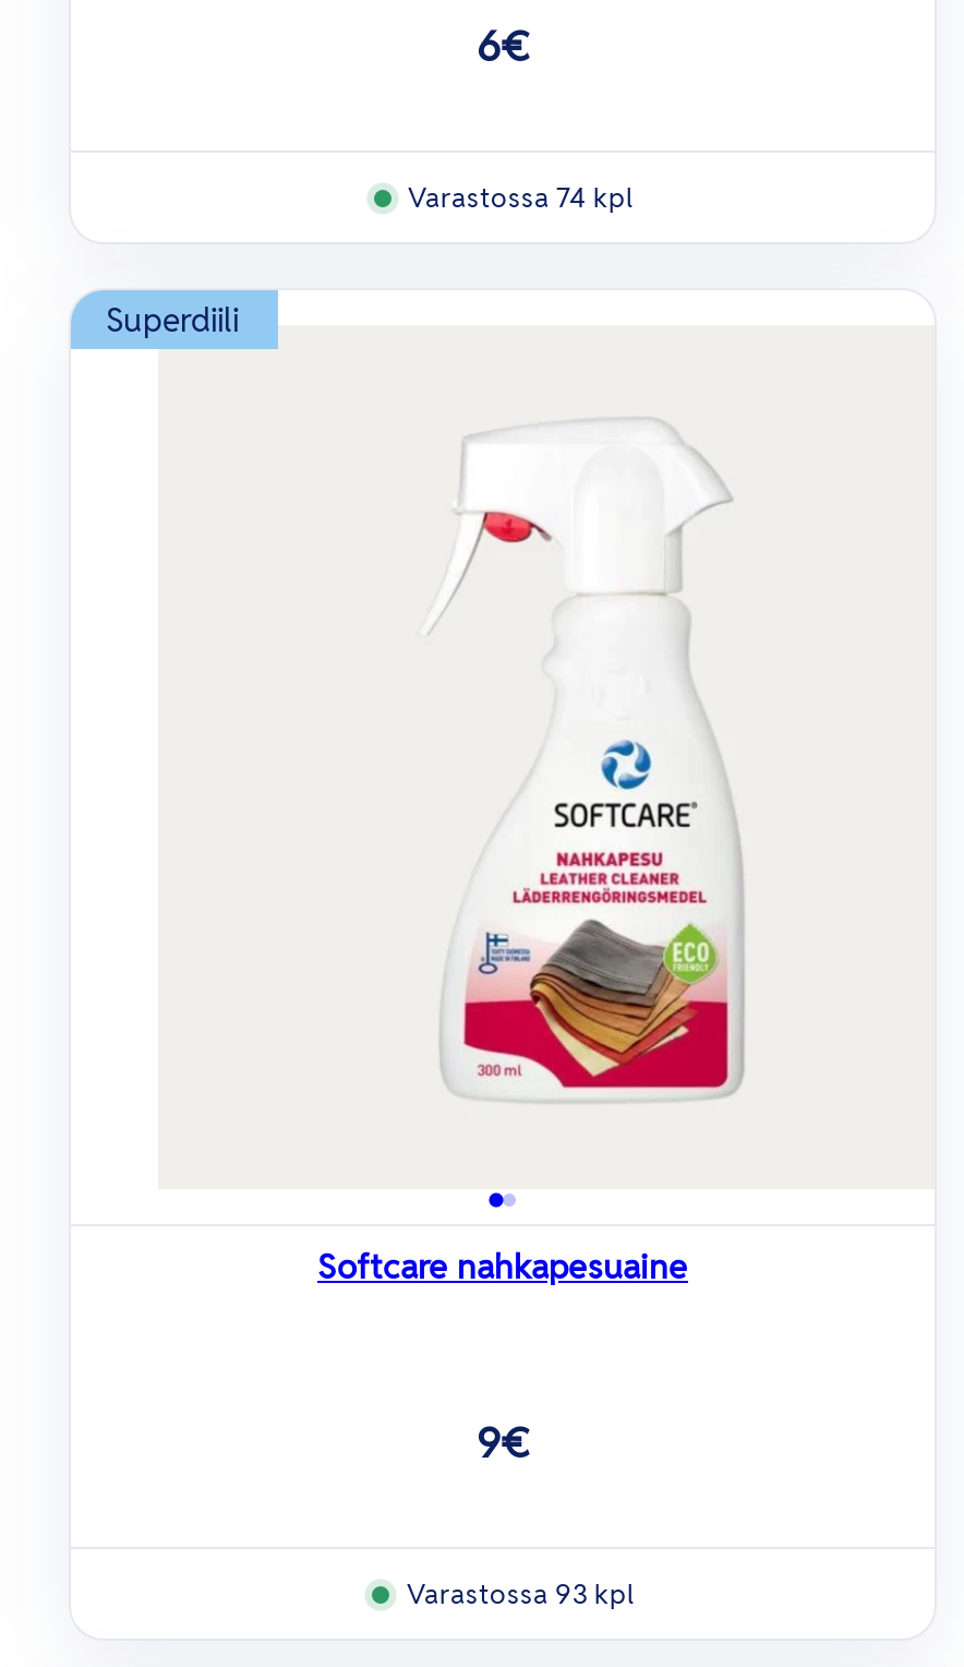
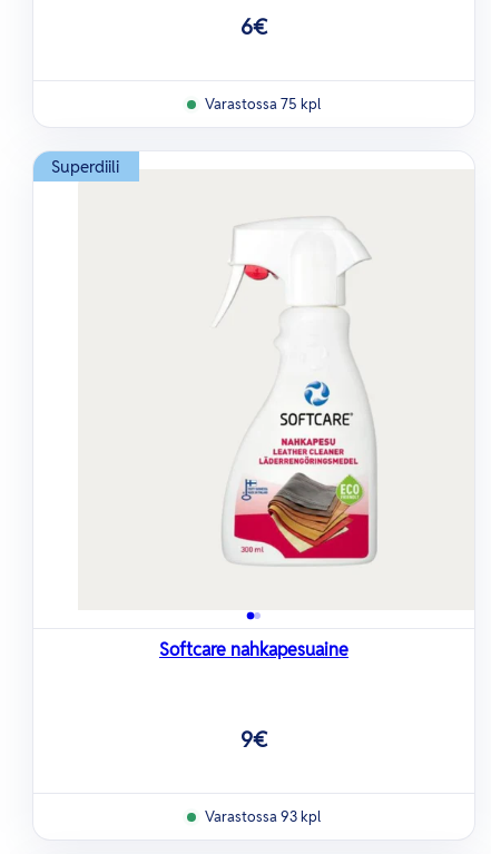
[408,178,632,215] Varastossa 74 kpl -> [205,94,321,113] Varastossa 75 kpl

